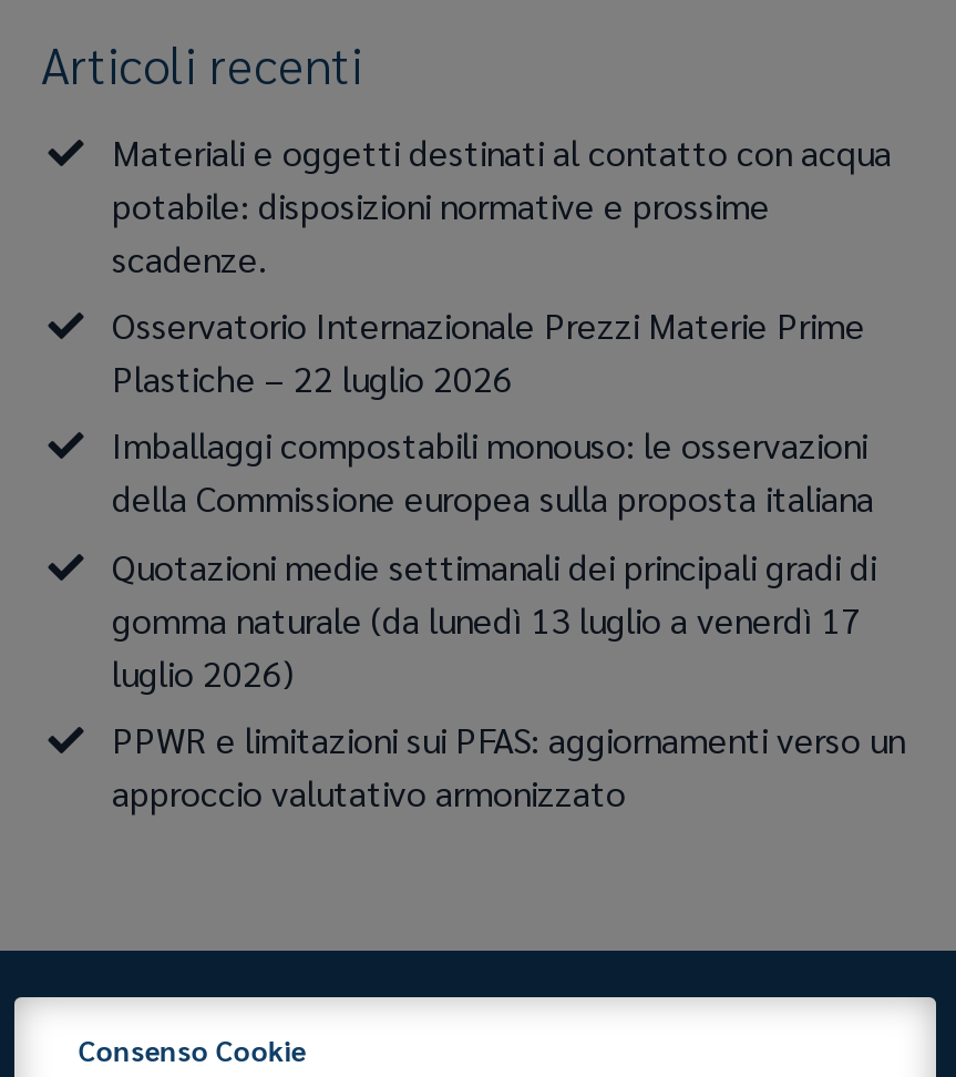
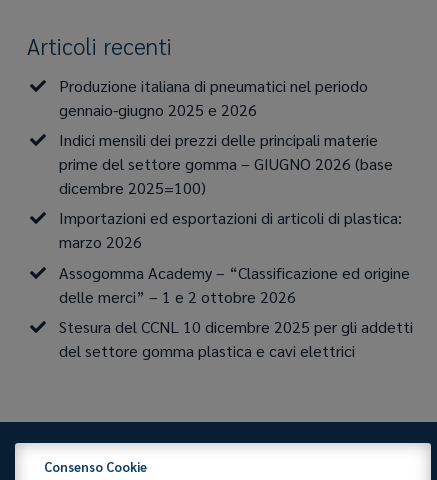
[112,128,905,816] Materiali e oggetti destinati al contatto con acqua | potabile: disposizioni normative e prossime | scadenze. | Osservatorio Internazionale Prezzi Materie Prime | Plastiche – 22 luglio 2026 | Imballaggi compostabili monouso: le osservazioni | della Commissione europea sulla proposta italiana | Quotazioni medie settimanali dei principali gradi di | gomma naturale (da lunedì 13 luglio a venerdì 17 | luglio 2026) | PPWR e limitazioni sui PFAS: aggiornamenti verso un | approccio valutativo armonizzato -> [59,75,413,361] Produzione italiana di pneumatici nel periodo | gennaio-giugno 2025 e 2026 | Indici mensili dei prezzi delle principali materie | prime del settore gomma – GIUGNO 2026 (base | dicembre 2025=100) | Importazioni ed esportazioni di articoli di plastica: | marzo 2026 | Assogomma Academy – “Classificazione ed origine | delle merci” – 1 e 2 ottobre 2026 | Stesura del CCNL 10 dicembre 2025 per gli addetti | del settore gomma plastica e cavi elettrici

